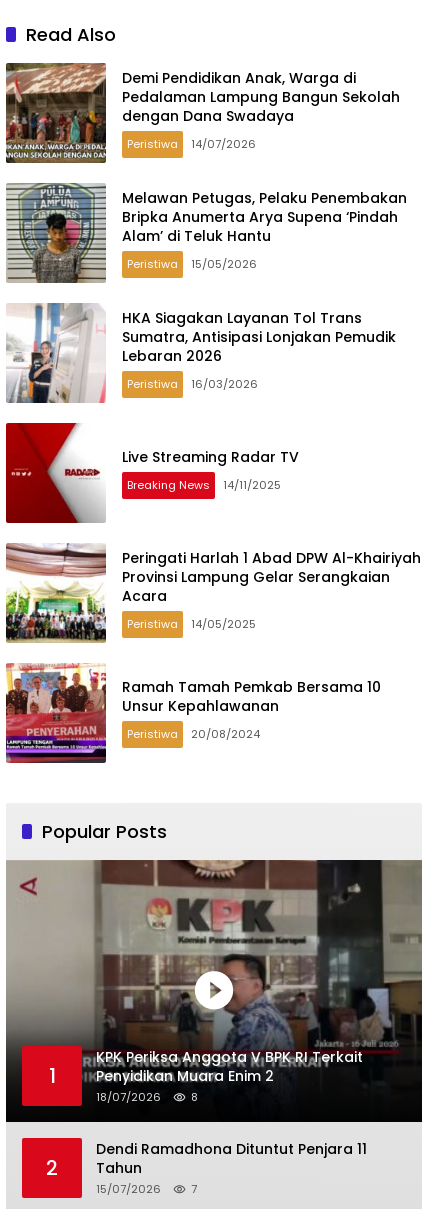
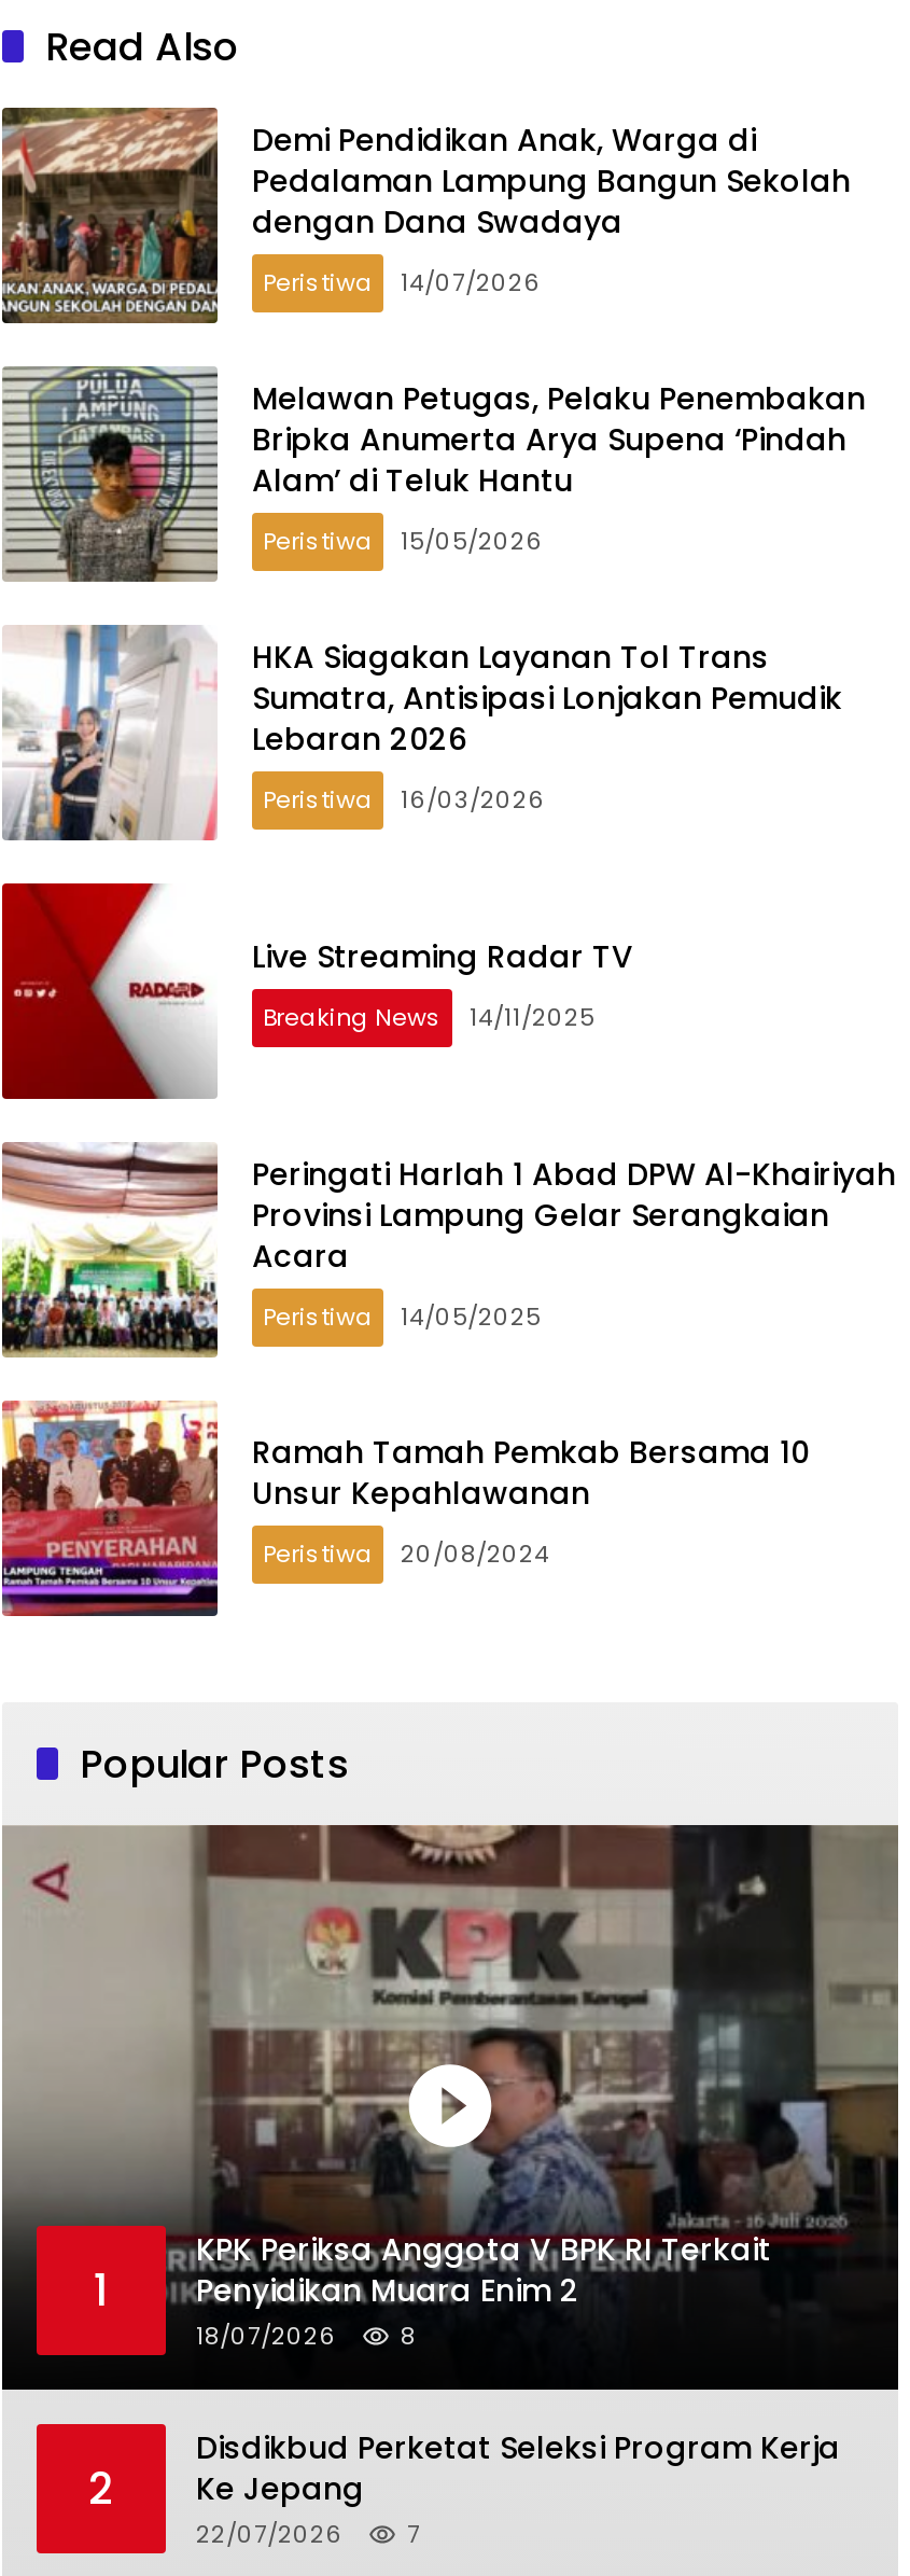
[96,1139,367,1197] Dendi Ramadhona Dituntut Penjara 11 | Tahun | 15/07/2026 -> [196,2425,840,2550] Disdikbud Perketat Seleksi Program Kerja | Ke Jepang | 22/07/2026

